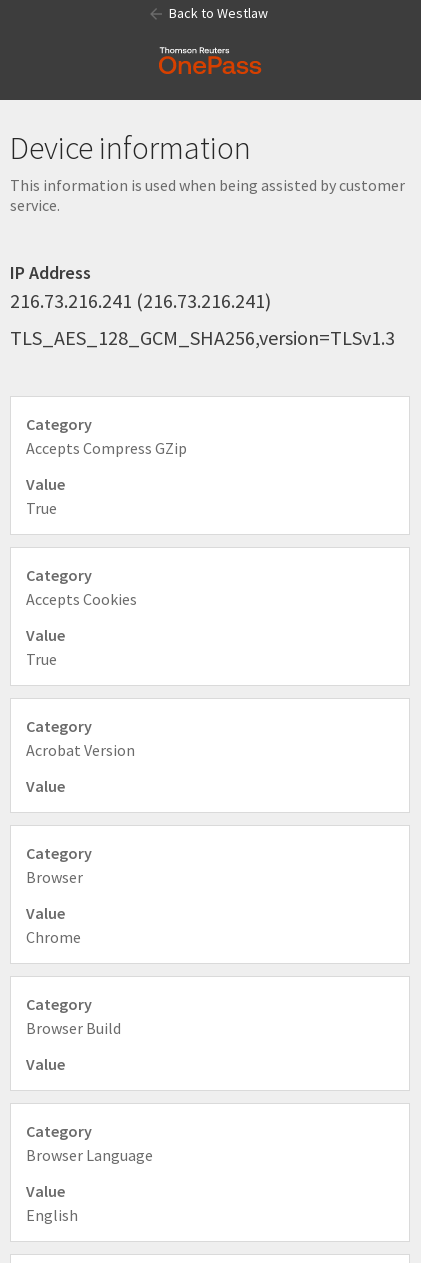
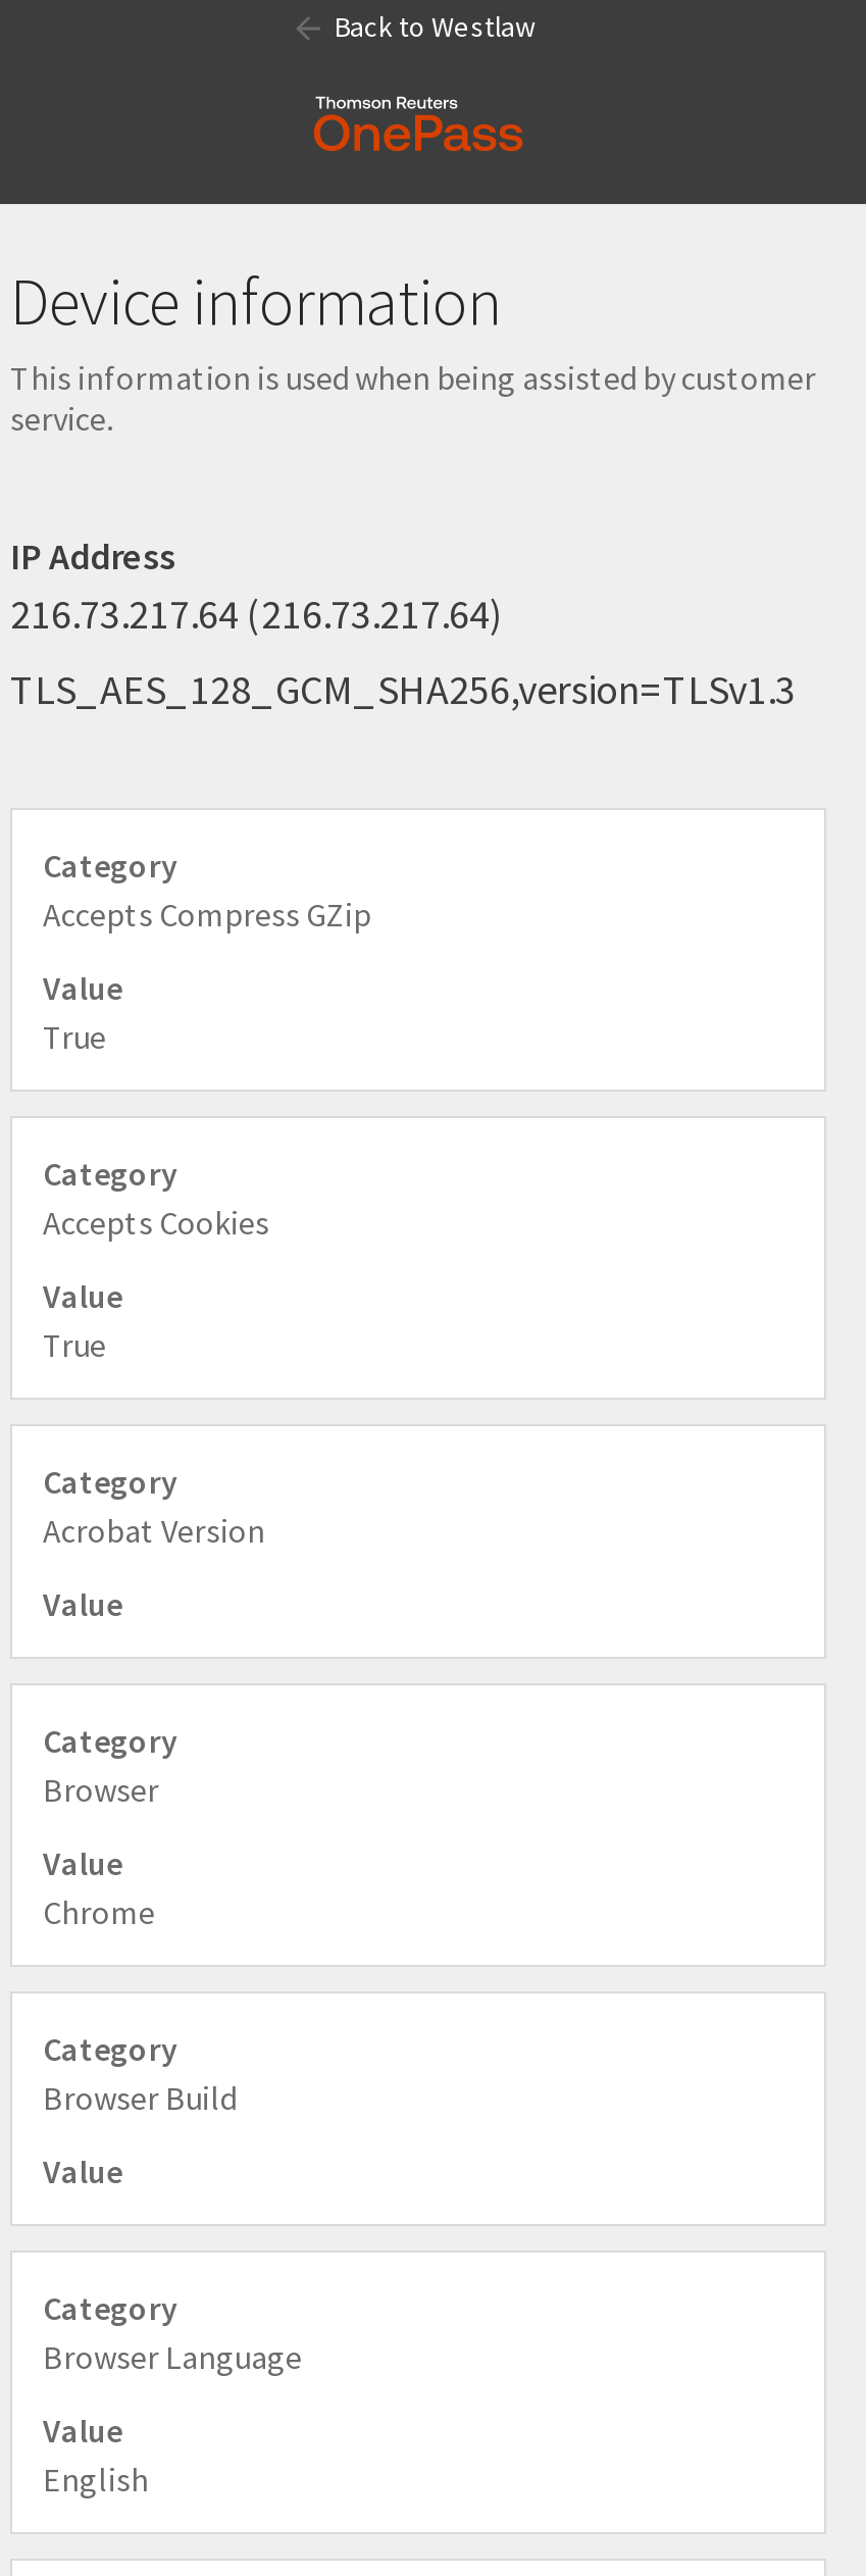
[10,288,271,313] 216.73.216.241 (216.73.216.241) -> [10,588,502,639] 216.73.217.64 (216.73.217.64)

